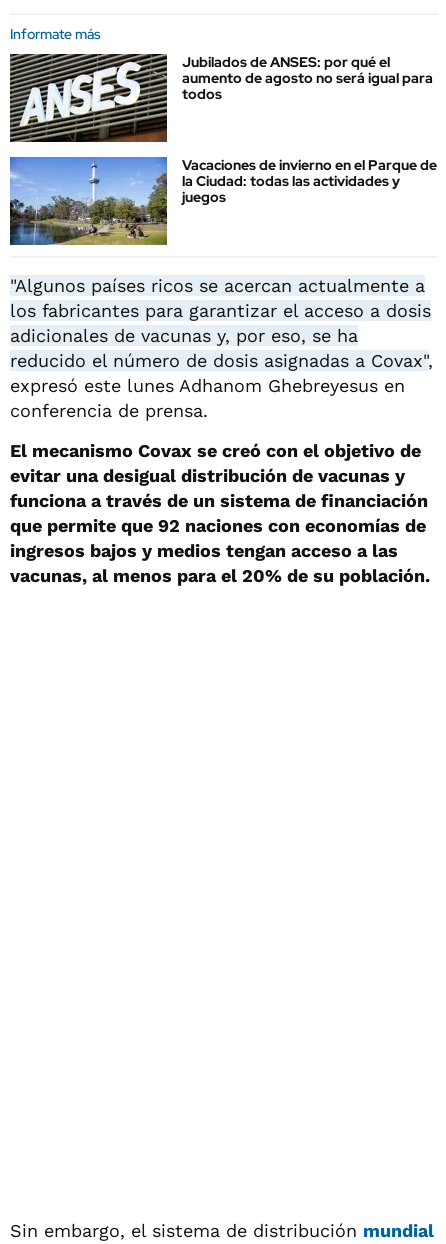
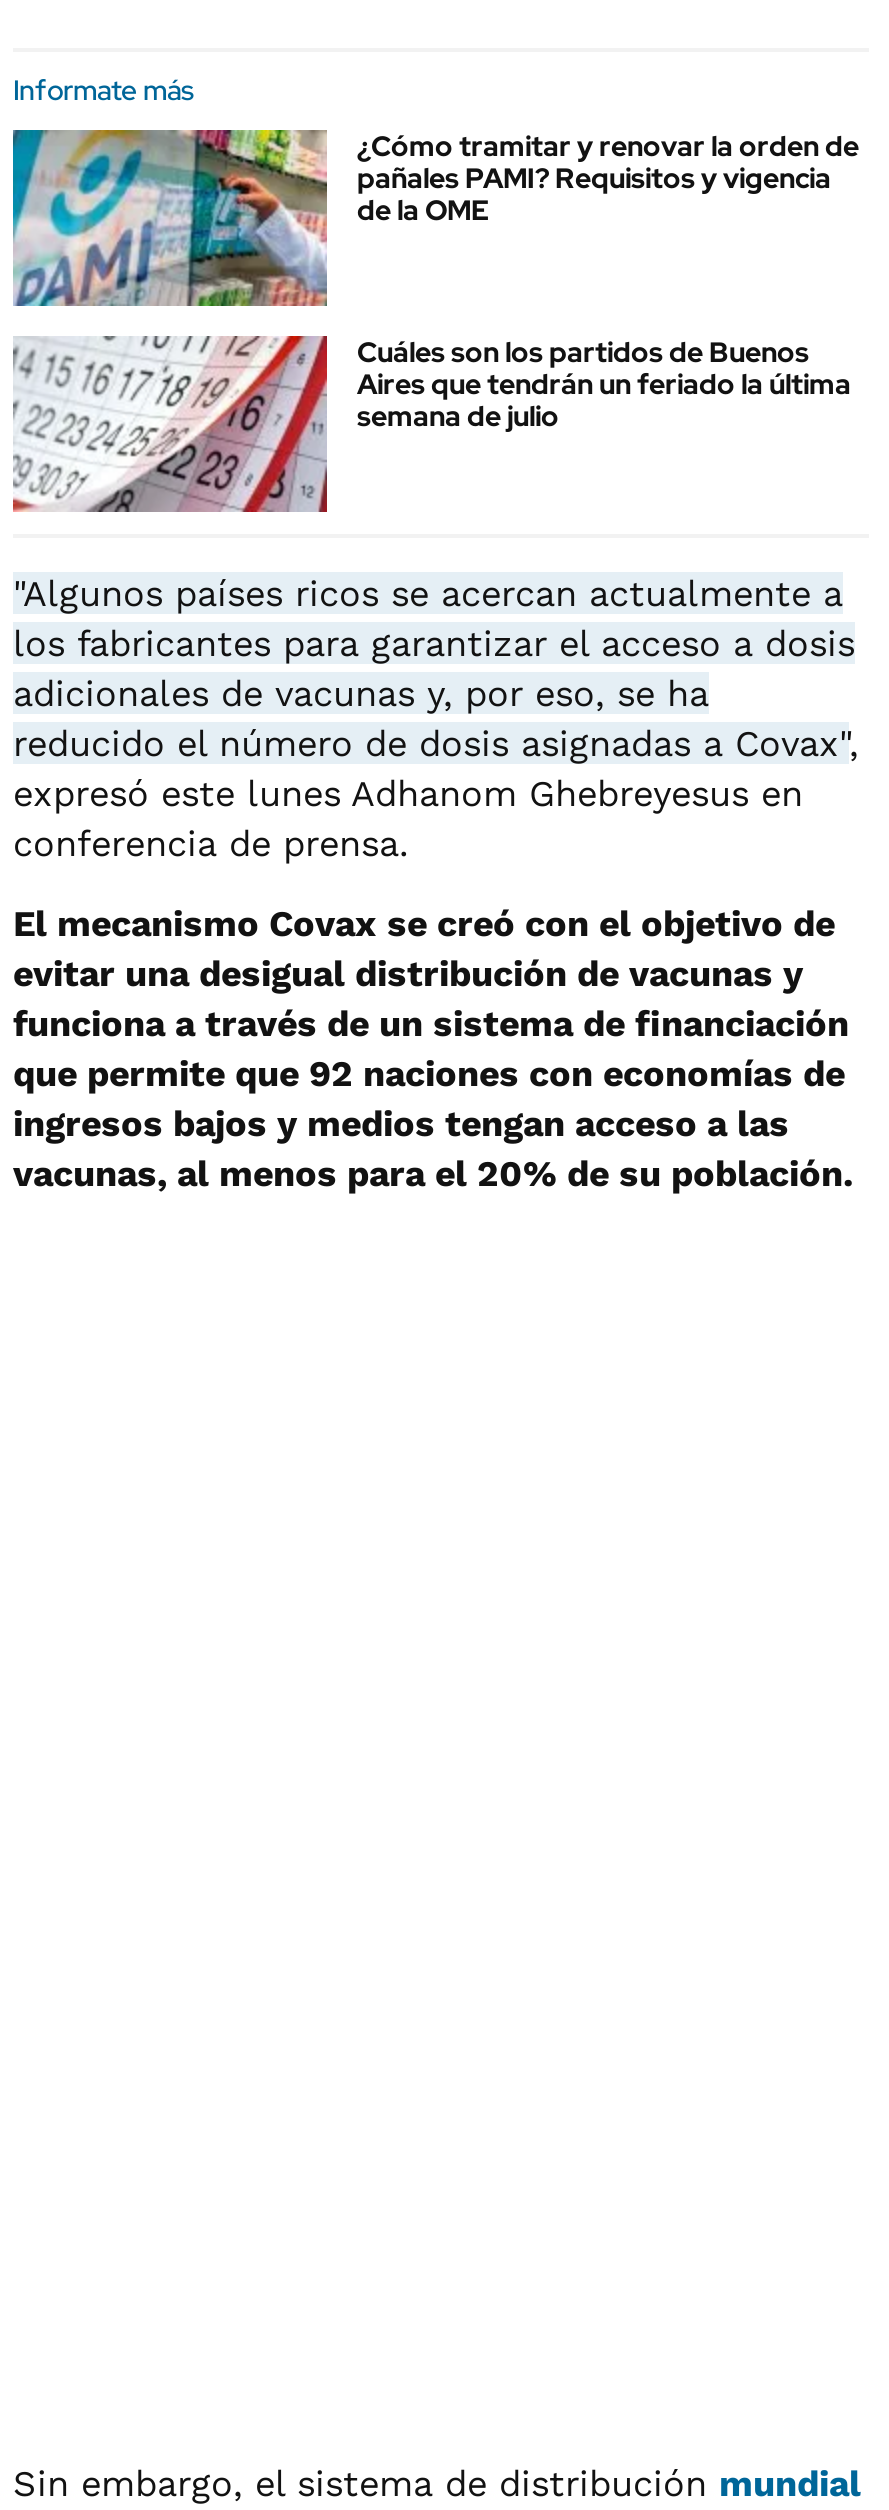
[9,53,433,143] [image] | Jubilados de ANSES: por qué el | aumento de agosto no será igual para | todos -> [11,128,859,308] [image] | ¿Cómo tramitar y renovar la orden de | pañales PAMI? Requisitos y vigencia | de la OME
[9,156,437,246] [image] | Vacaciones de invierno en el Parque de | la Ciudad: todas las actividades y | juegos -> [11,334,851,514] [image] | Cuáles son los partidos de Buenos | Aires que tendrán un feriado la última | semana de julio

